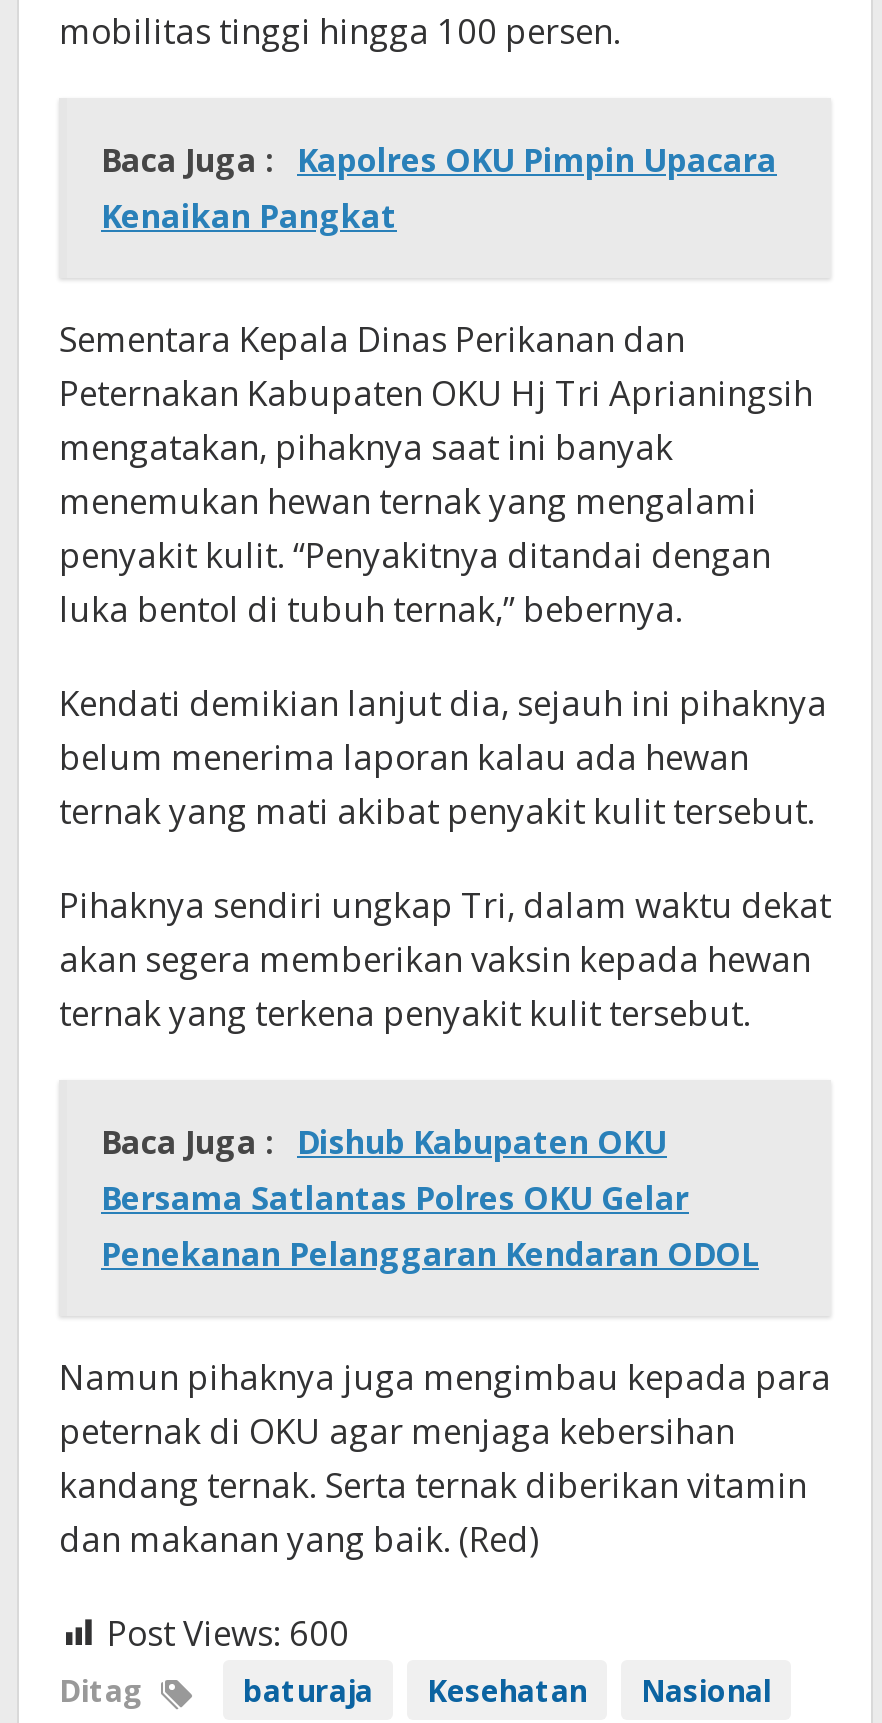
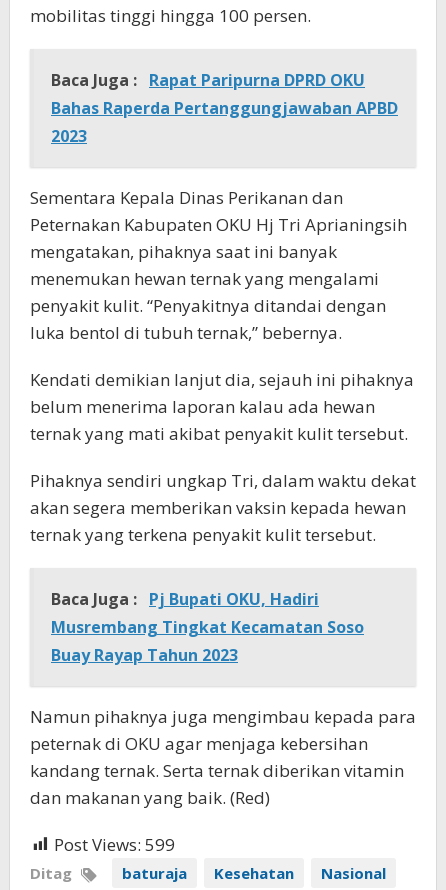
[101,137,777,237] Baca Juga : Kapolres OKU Pimpin Upacara | Kenaikan Pangkat -> [51,68,398,146] Baca Juga : Rapat Paripurna DPRD OKU | Bahas Raperda Pertanggungjawaban APBD | 2023
[101,1119,759,1275] Baca Juga : Dishub Kabupaten OKU | Bersama Satlantas Polres OKU Gelar | Penekanan Pelanggaran Kendaran ODOL -> [51,587,364,665] Baca Juga : Pj Bupati OKU, Hadiri | Musrembang Tingkat Kecamatan Soso | Buay Rayap Tahun 2023
[107,1609,349,1655] Post Views: 600 -> [54,832,175,855] Post Views: 599

